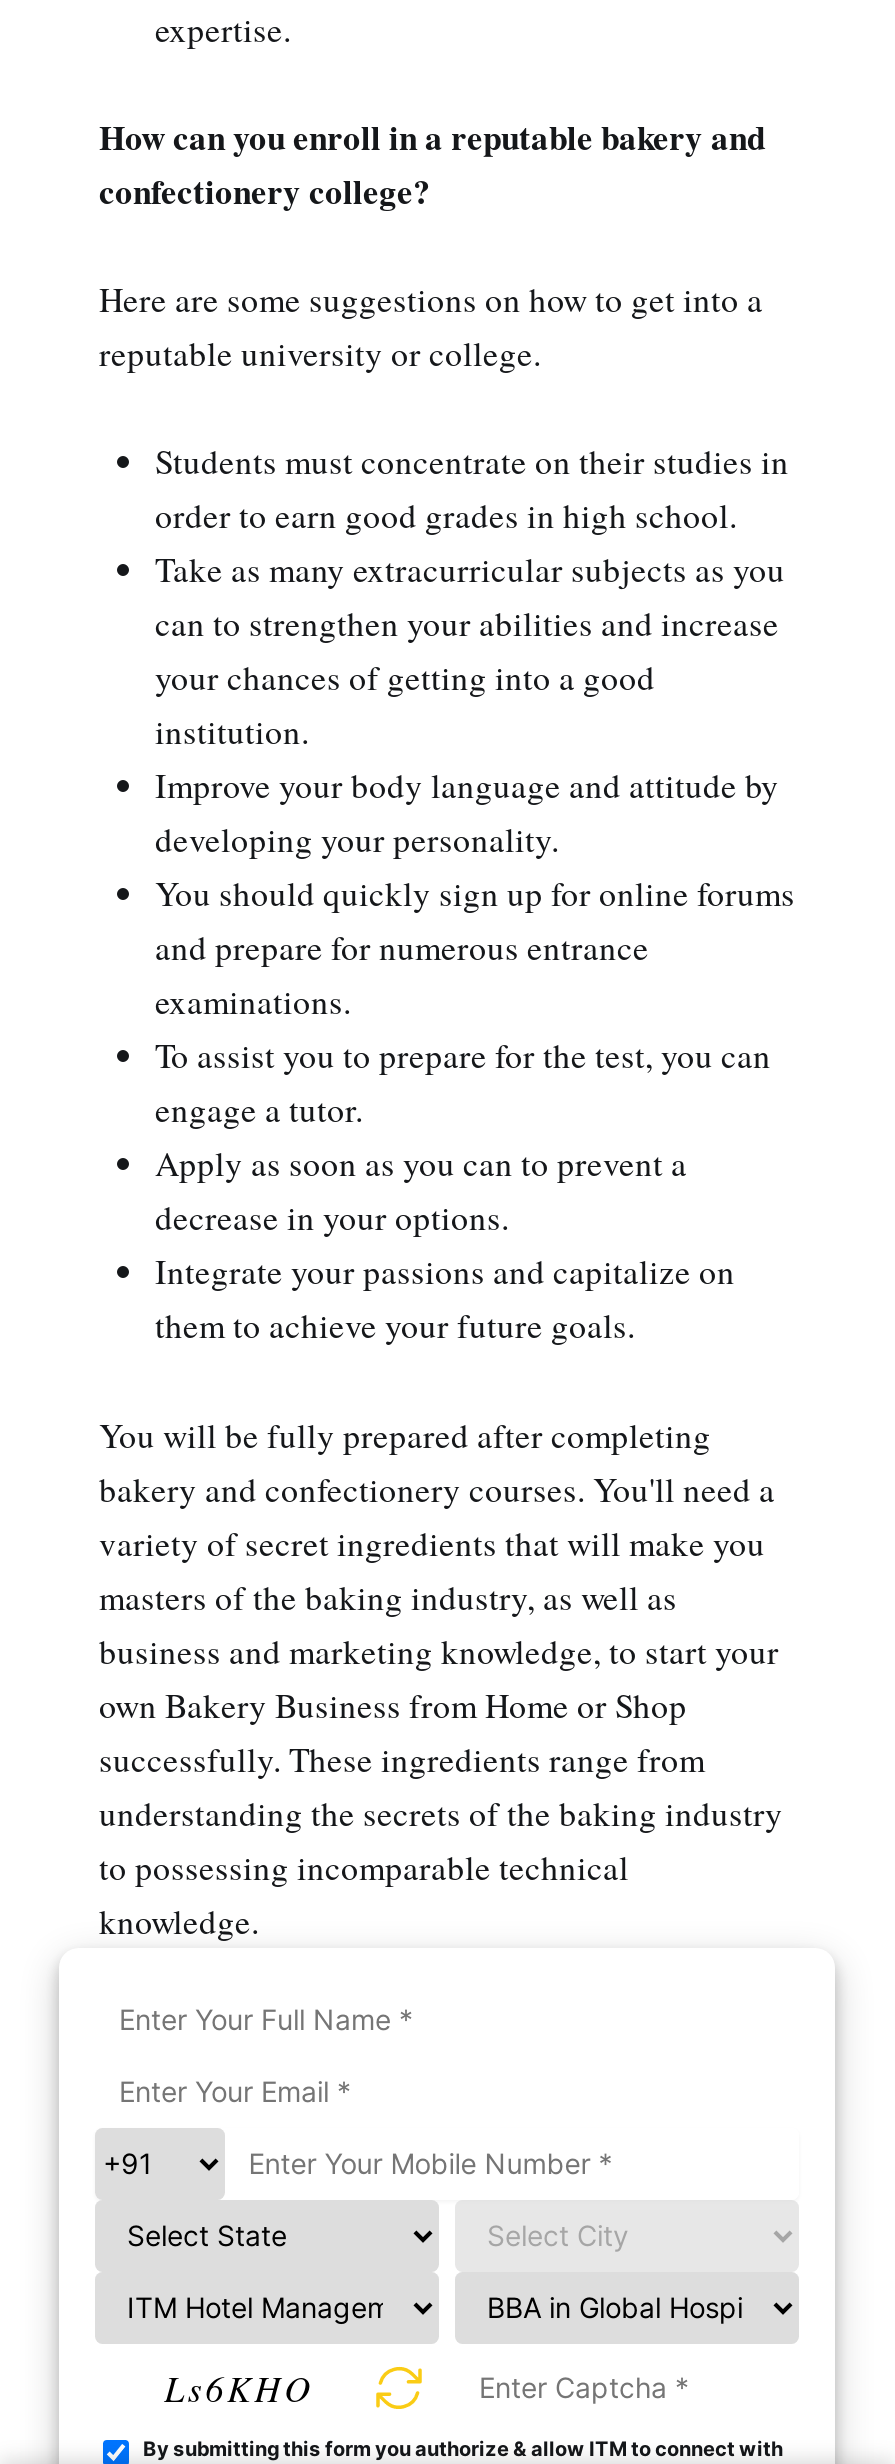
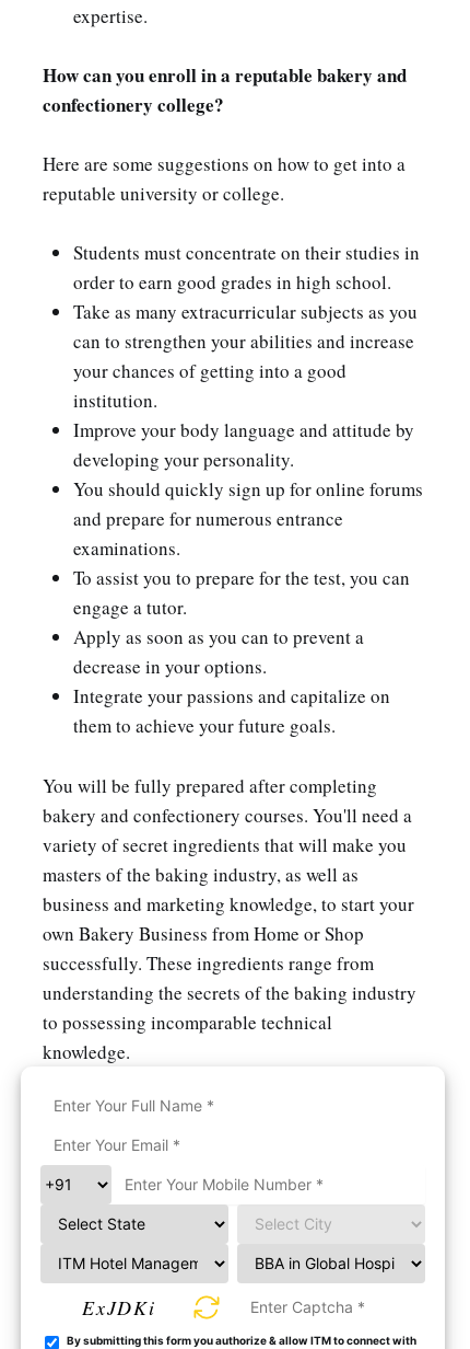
[164,2363,314,2411] Ls6KHO -> [82,1294,156,1320] ExJDKi

